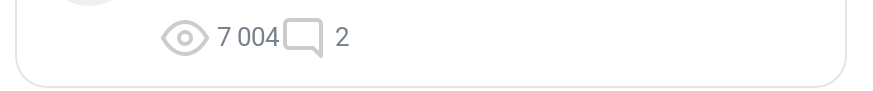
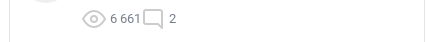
[217,21,349,51] 7 004 2 -> [110,11,176,26] 6 661 2

